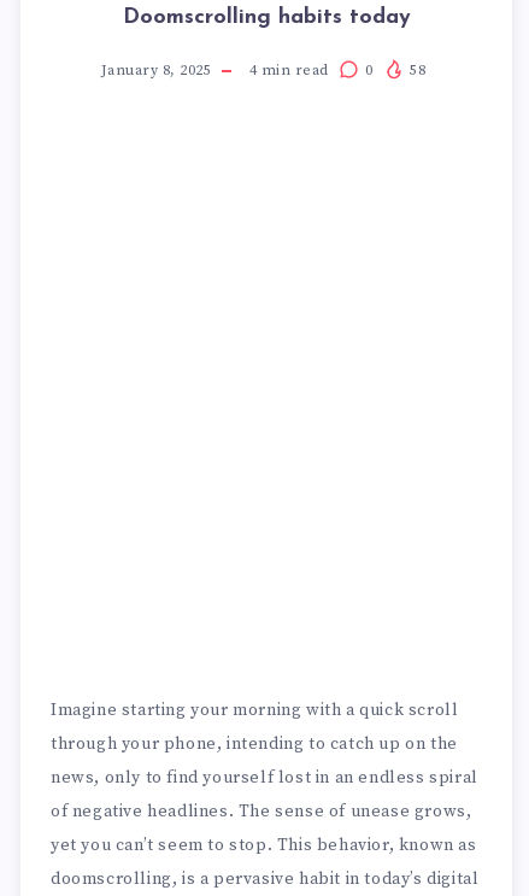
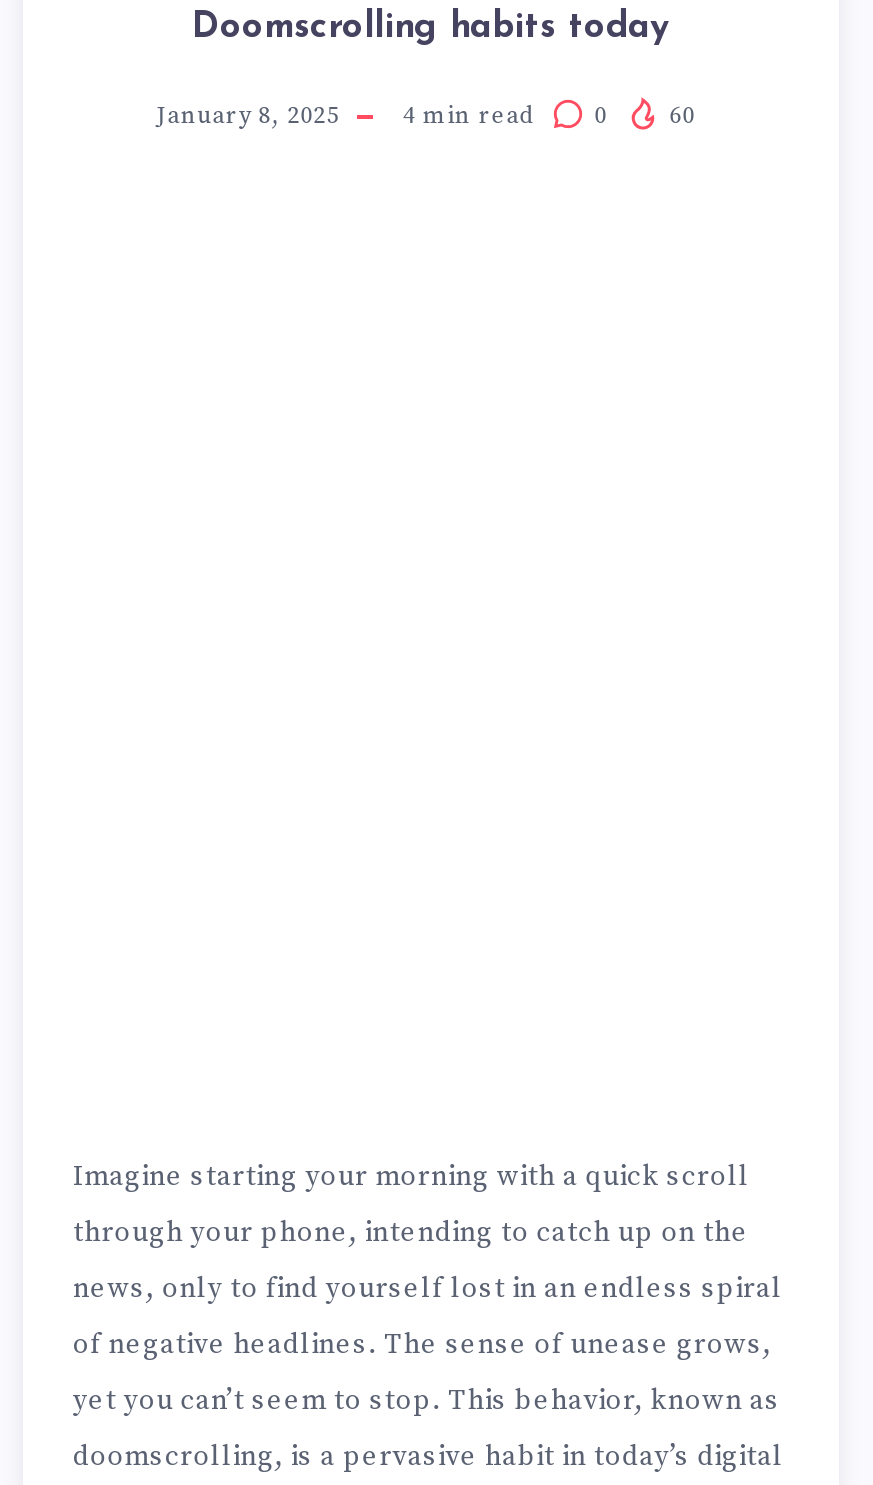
[249,61,426,79] 4 min read 0 58 -> [403,101,695,131] 4 min read 0 60

